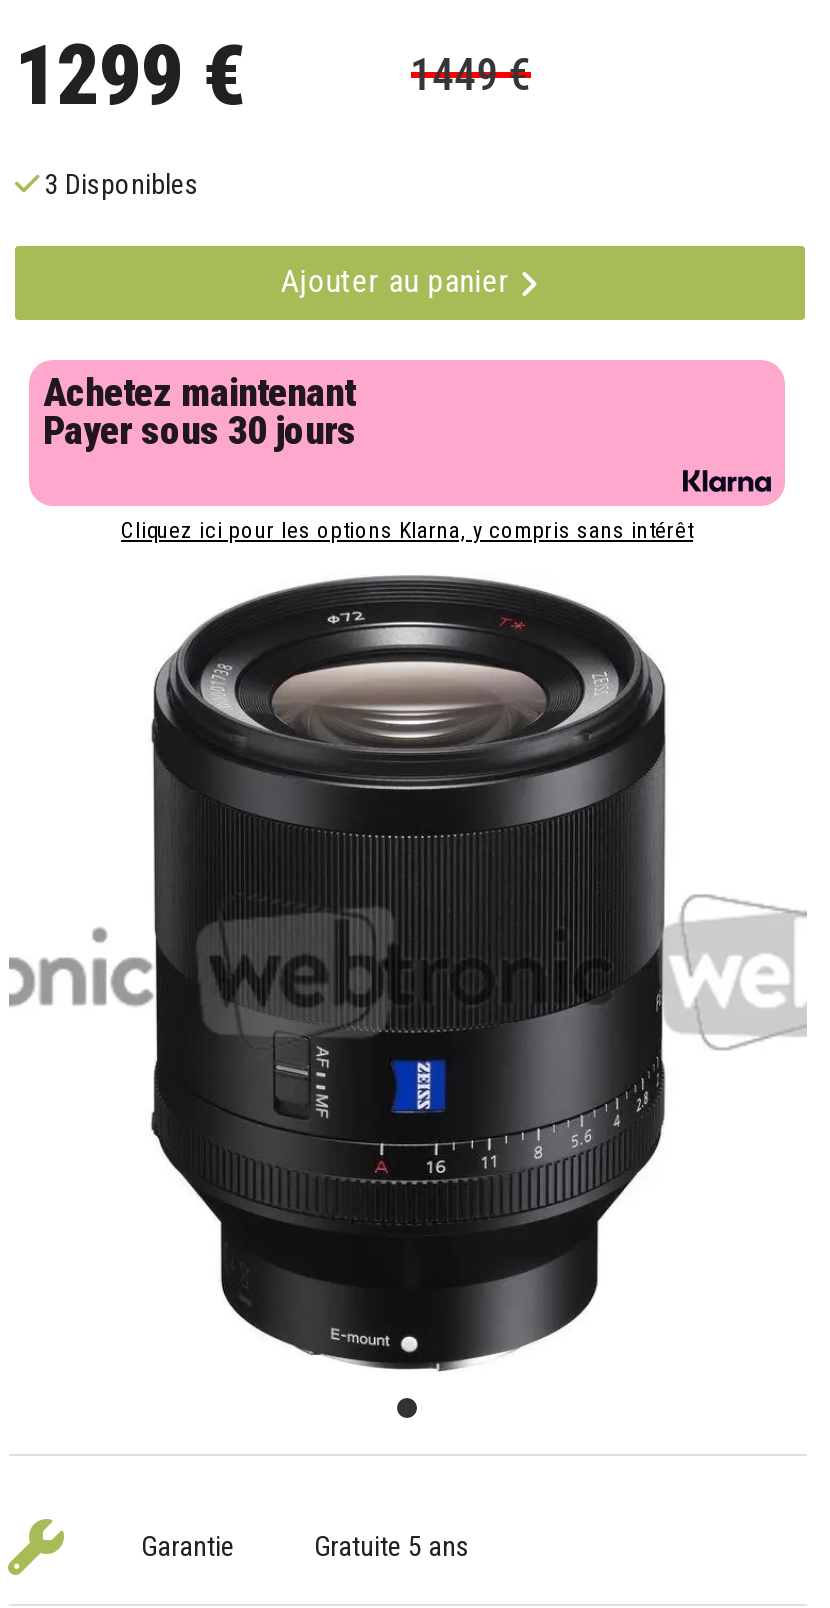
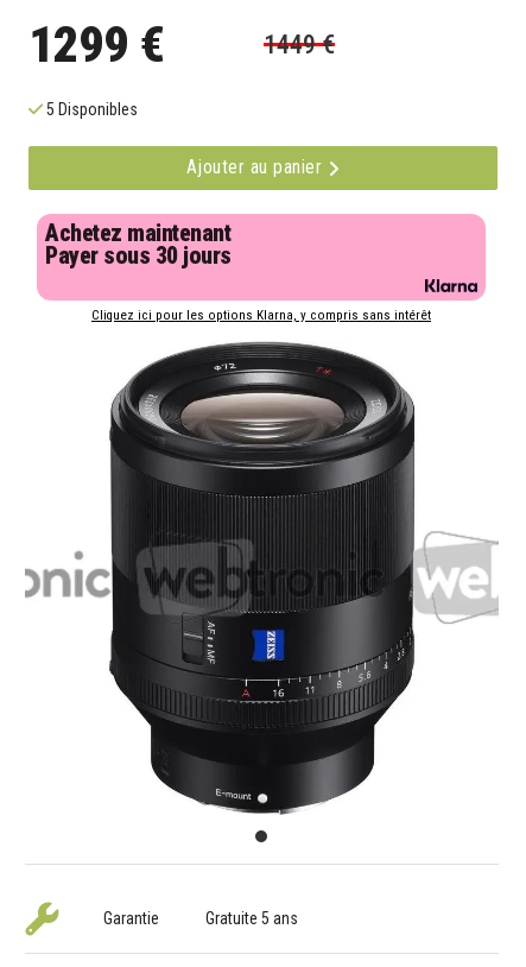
[39,169,199,201] 3 Disponibles -> [43,100,138,119] 5 Disponibles

